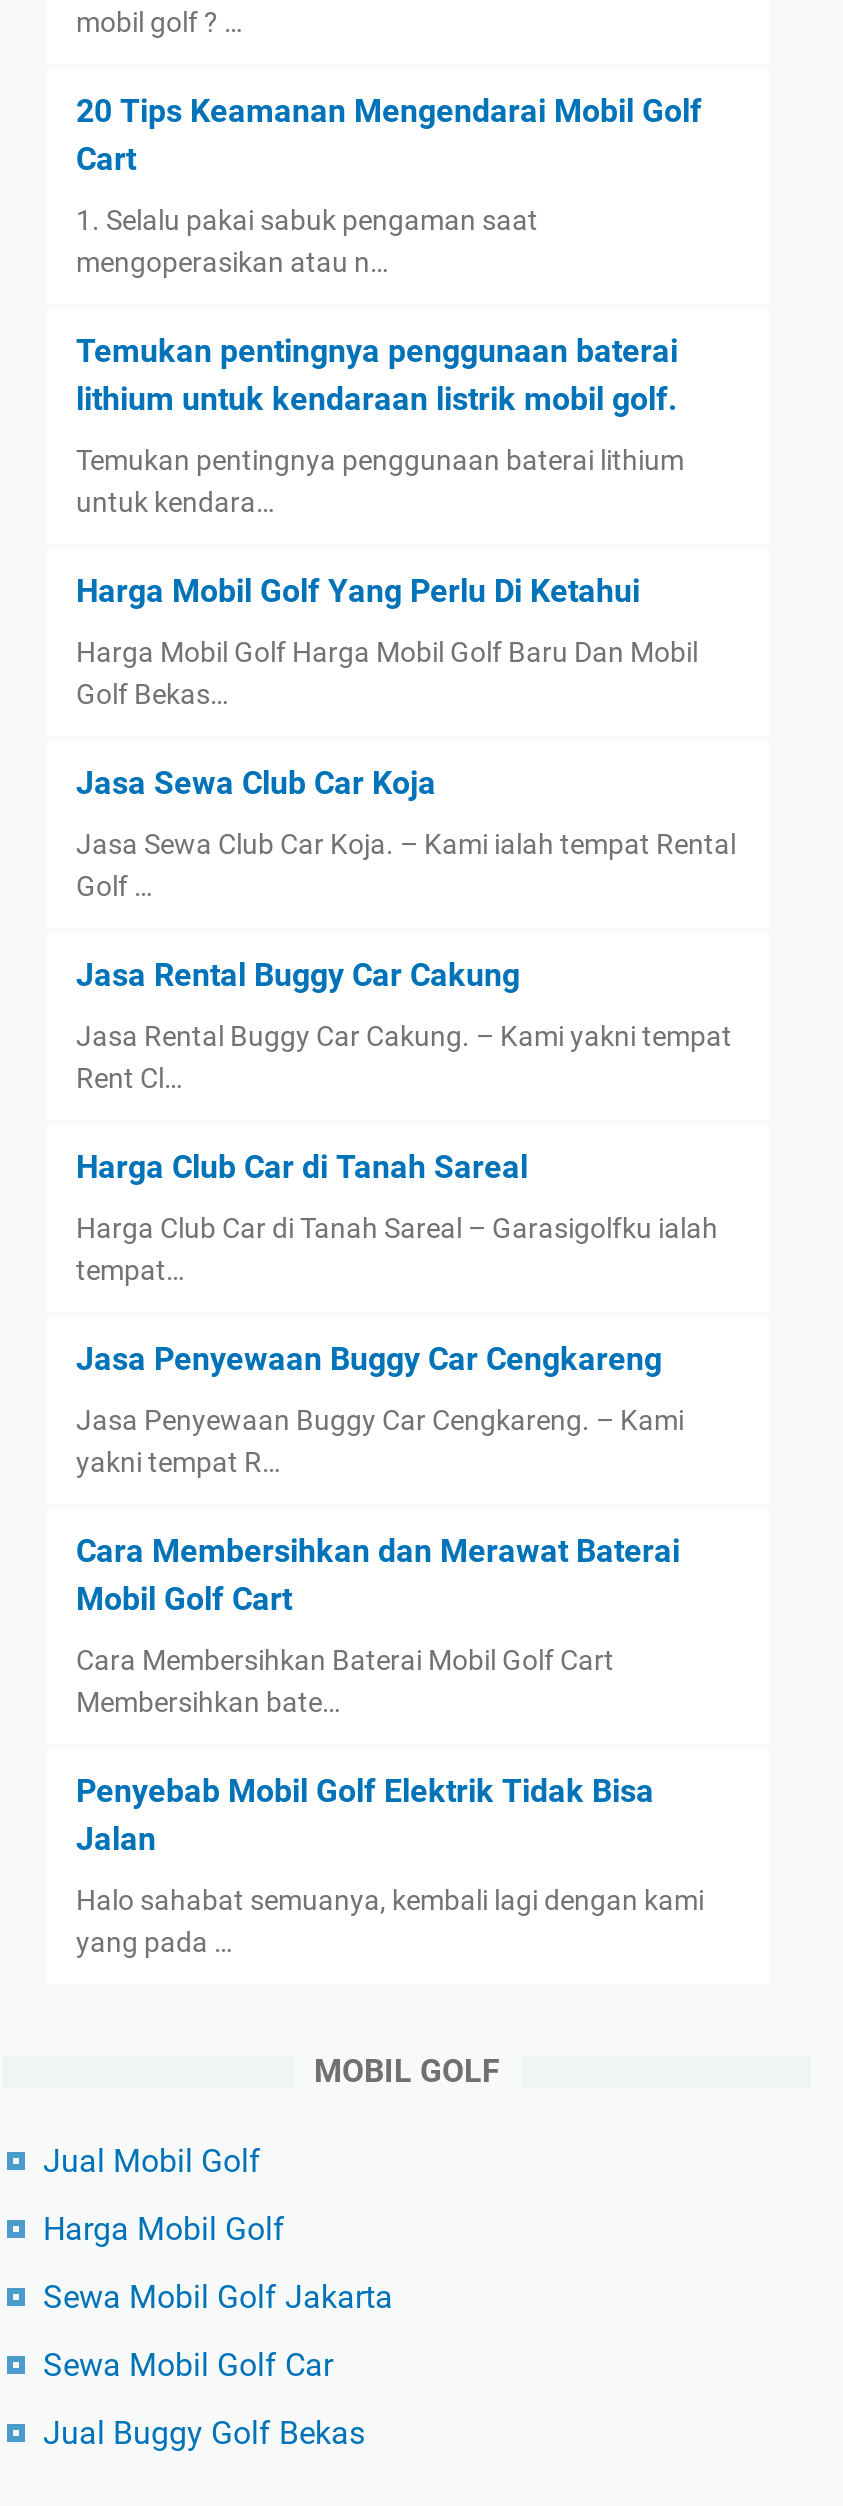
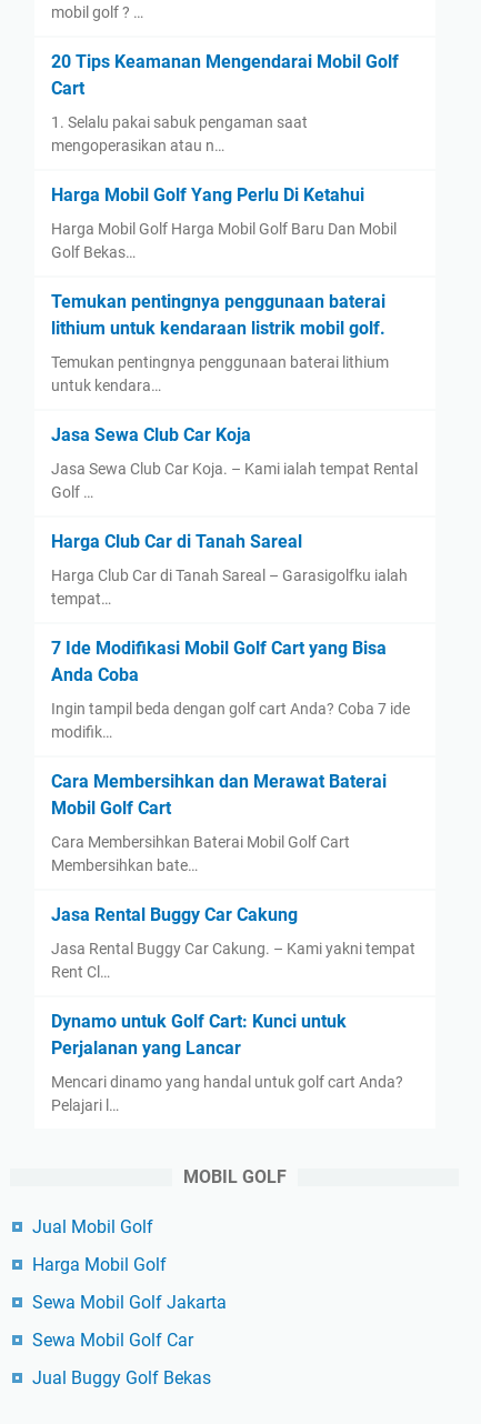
moved [76,332,684,518] -> [51,291,388,394]: Temukan pentingnya penggunaan baterai | lithium untuk kendaraan listrik mobil golf. | Temukan pentingnya penggunaan baterai lithium | untuk kendara…
moved [76,572,698,710] -> [51,184,396,261]: Harga Mobil Golf Yang Perlu Di Ketahui | Harga Mobil Golf Harga Mobil Golf Baru Dan Mobil | Golf Bekas…
moved [76,956,732,1094] -> [51,904,415,981]: Jasa Rental Buggy Car Cakung | Jasa Rental Buggy Car Cakung. – Kami yakni tempat | Rent Cl…
moved [76,1148,718,1286] -> [51,531,407,607]: Harga Club Car di Tanah Sareal | Harga Club Car di Tanah Sareal – Garasigolfku ialah | tempat…
[76,1340,662,1378] Jasa Penyewaan Buggy Car Cengkareng -> [51,637,386,685] 7 Ide Modifikasi Mobil Golf Cart yang Bisa | Anda Coba
[76,1404,684,1478] Jasa Penyewaan Buggy Car Cengkareng. – Kami | yakni tempat R… -> [51,700,409,741] Ingin tampil beda dengan golf cart Anda? Coba 7 ide | modifik…
moved [76,1532,680,1718] -> [51,771,386,874]: Cara Membersihkan dan Merawat Baterai | Mobil Golf Cart | Cara Membersihkan Baterai Mobil Golf Cart | Membersihkan bate…
[76,1772,704,1958] Penyebab Mobil Golf Elektrik Tidak Bisa | Jalan | Halo sahabat semuanya, kembali lagi dengan kami | yang pada … -> [51,1011,403,1114] Dynamo untuk Golf Cart: Kunci untuk | Perjalanan yang Lancar | Mencari dinamo yang handal untuk golf cart Anda? | Pelajari l…

